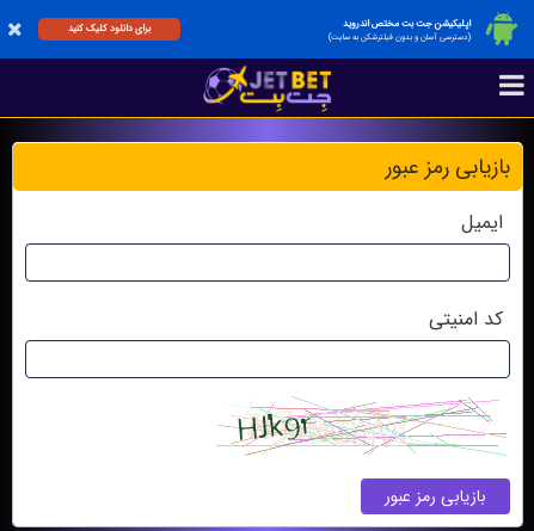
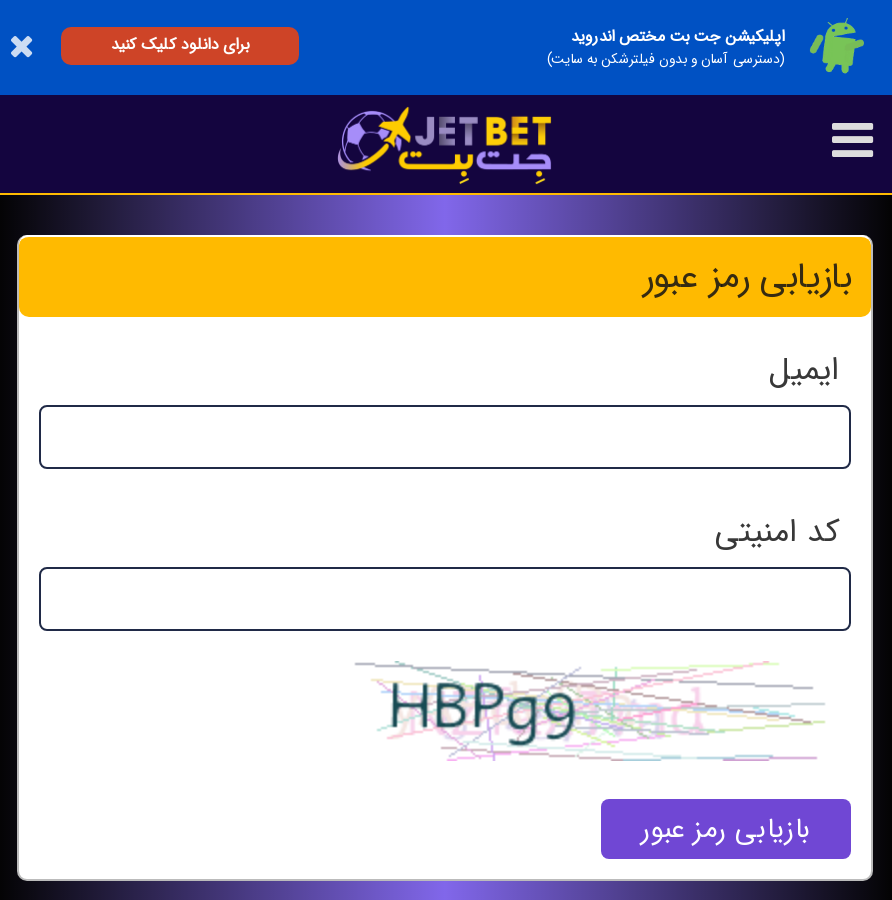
[235,400,505,456] [image] -> [359,661,801,761] [image]

